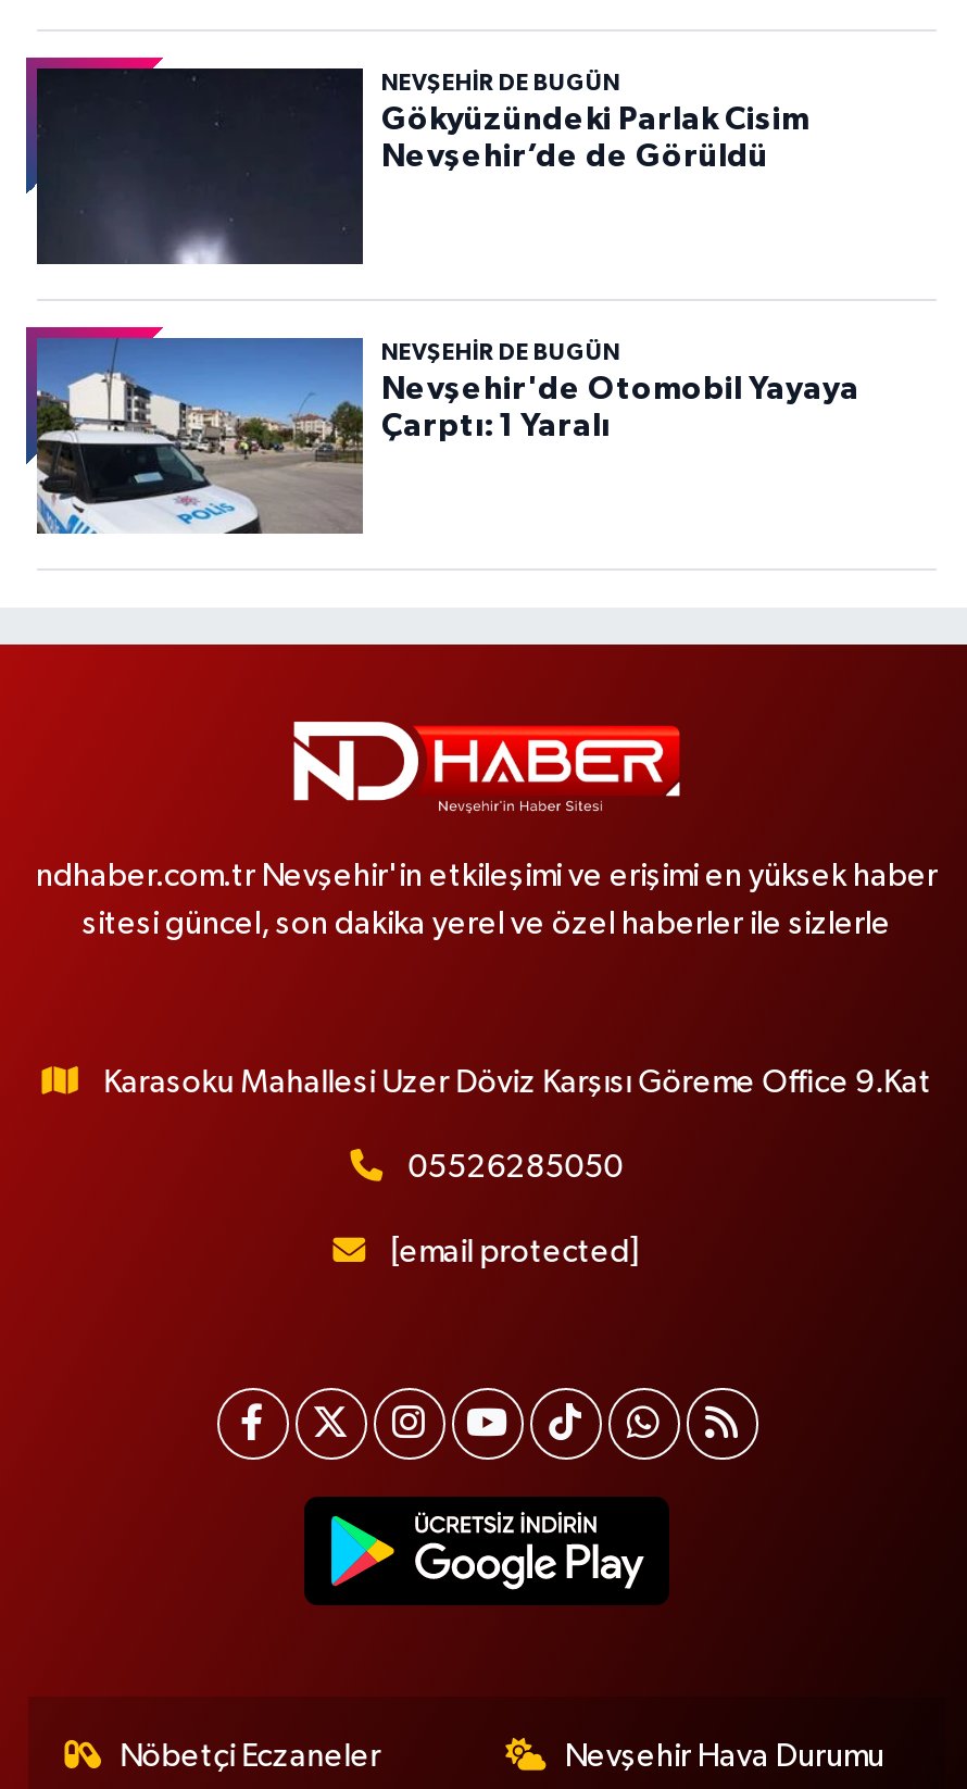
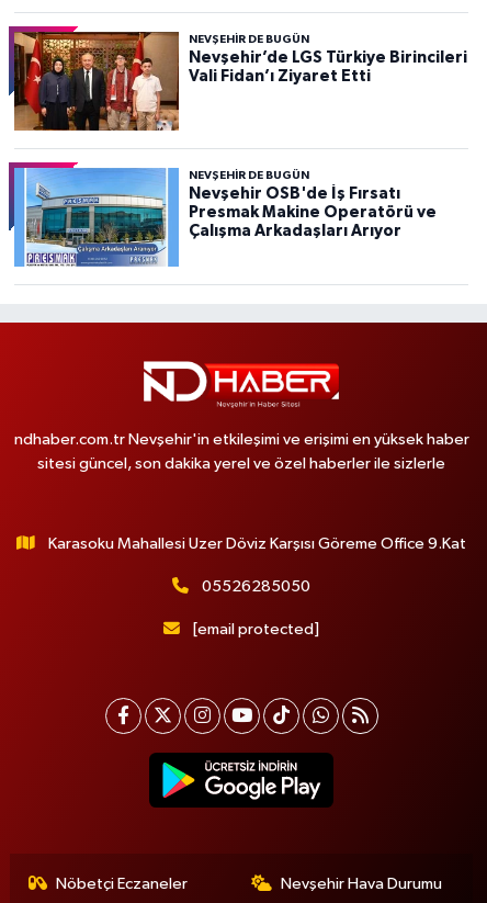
[35,66,809,266] [image] | Gökyüzündeki Parlak Cisim | Nevşehir’de de Görüldü -> [13,31,467,132] [image] | Nevşehir’de LGS Türkiye Birincileri | Vali Fidan’ı Ziyaret Etti
[35,336,859,536] [image] | Nevşehir'de Otomobil Yayaya | Çarptı: 1 Yaralı -> [13,167,436,268] [image] | Nevşehir OSB'de İş Fırsatı | Presmak Makine Operatörü ve | Çalışma Arkadaşları Arıyor

